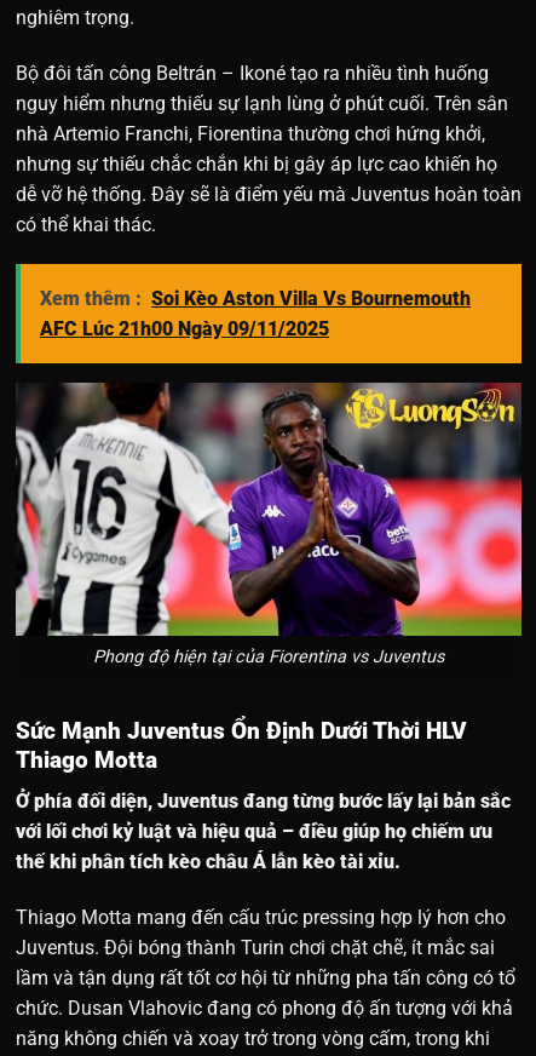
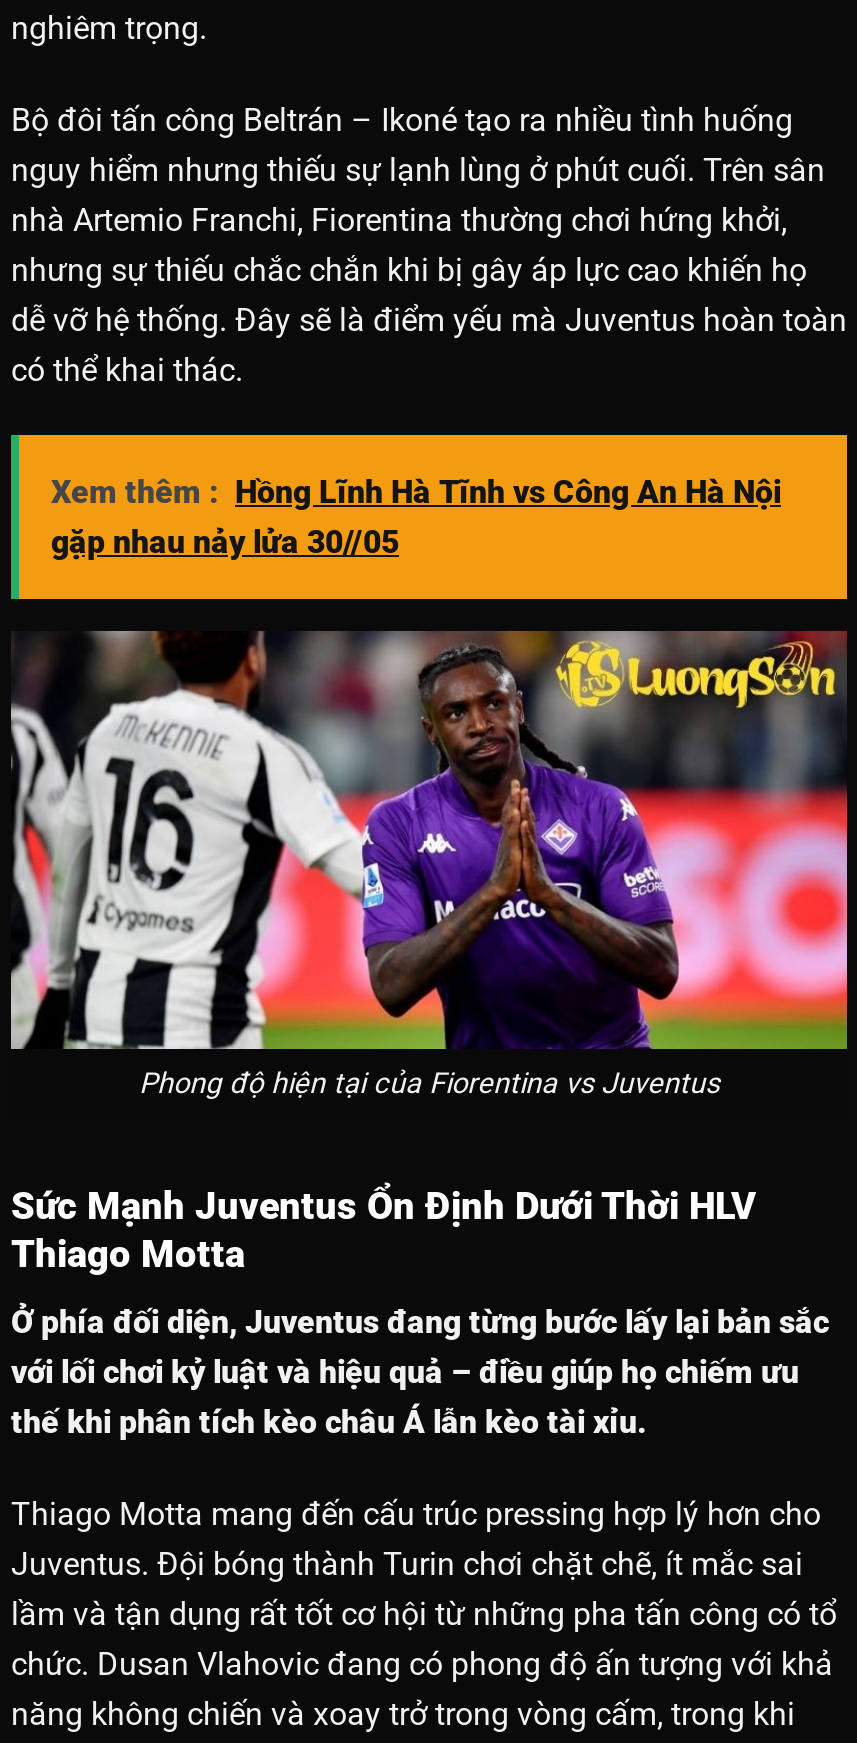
[40,287,471,341] Xem thêm : Soi Kèo Aston Villa Vs Bournemouth | AFC Lúc 21h00 Ngày 09/11/2025 -> [51,474,781,562] Xem thêm : Hồng Lĩnh Hà Tĩnh vs Công An Hà Nội | gặp nhau nảy lửa 30//05

